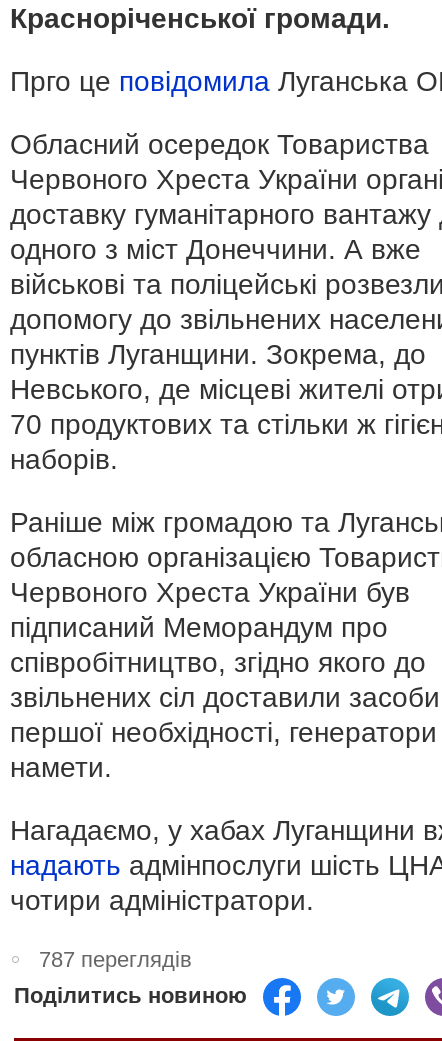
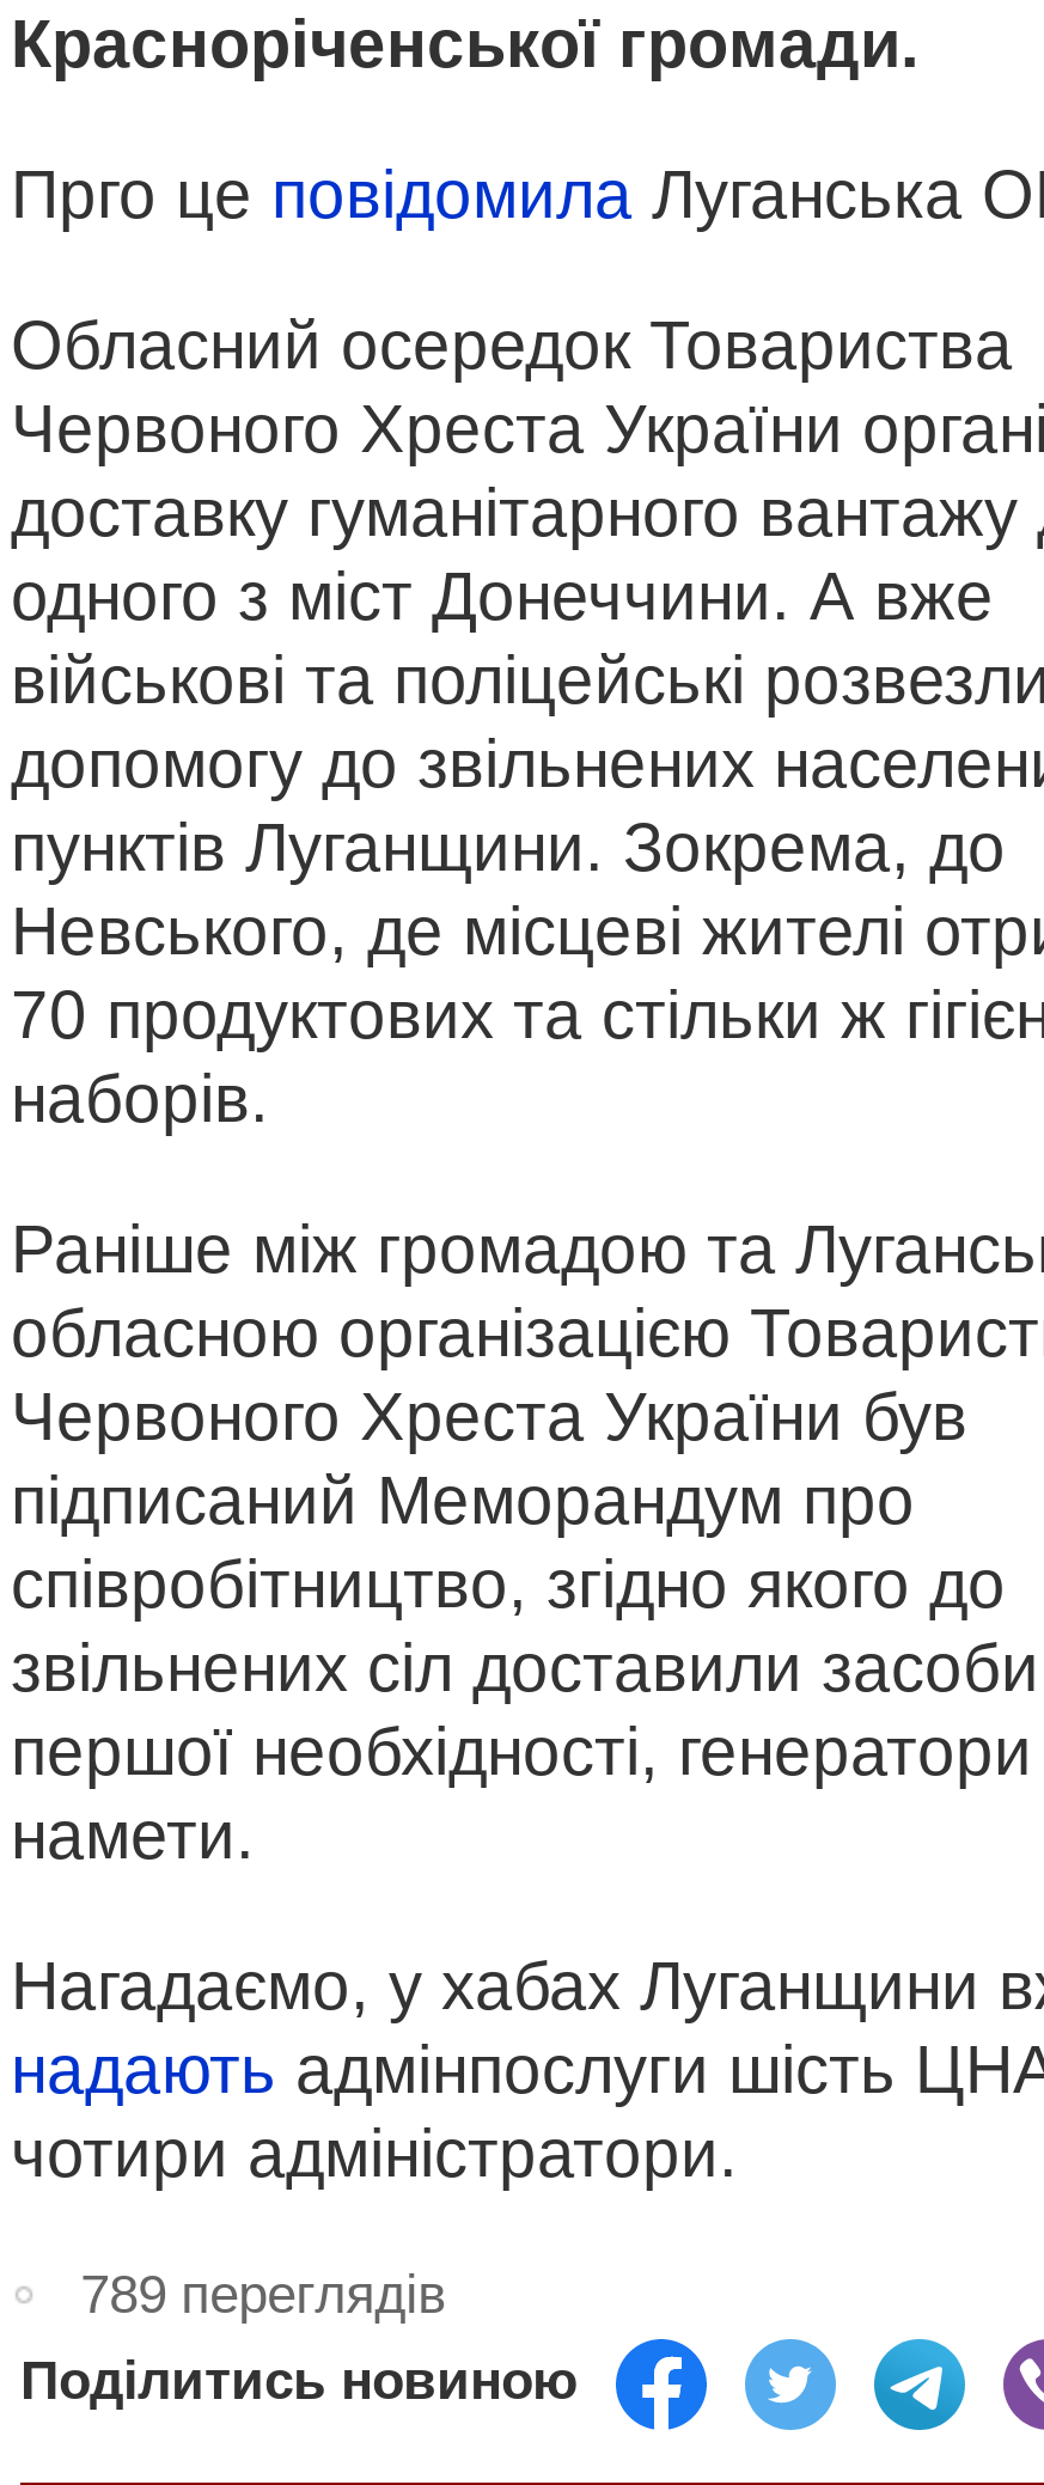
[39,947,192,972] 787 переглядів -> [80,2264,446,2324] 789 переглядів

